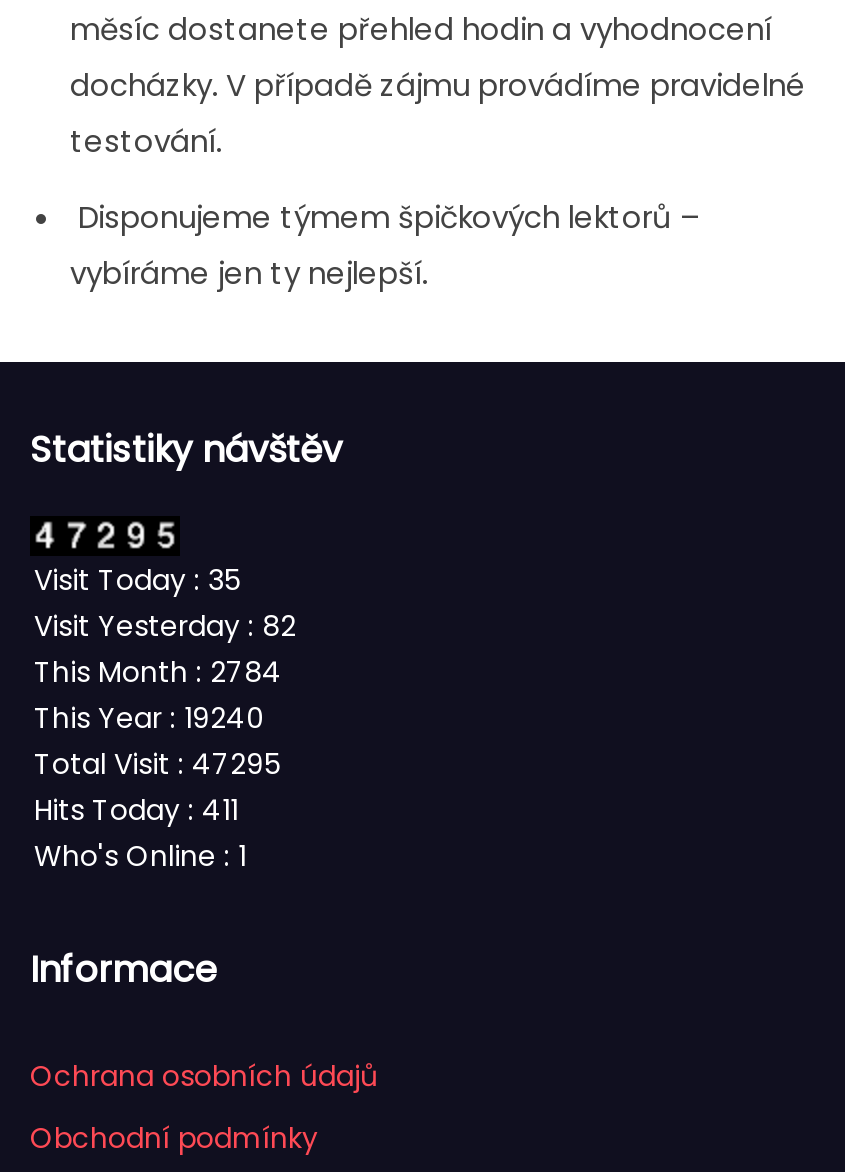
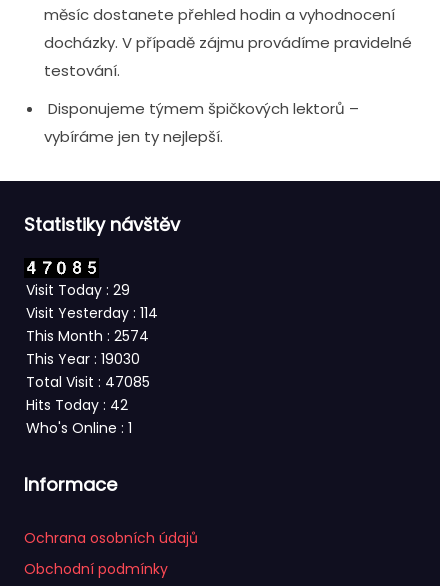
[34,560,240,600] Visit Today : 35 -> [26,280,130,300] Visit Today : 29
[34,606,296,646] Visit Yesterday : 82 -> [26,303,158,323] Visit Yesterday : 114
[34,652,282,692] This Month : 2784 -> [26,326,149,346] This Month : 2574
[34,698,264,738] This Year : 19240 -> [26,349,140,369] This Year : 19030
[34,744,280,784] Total Visit : 47295 -> [26,372,150,392] Total Visit : 47085
[34,790,238,830] Hits Today : 411 -> [26,395,128,415] Hits Today : 42

